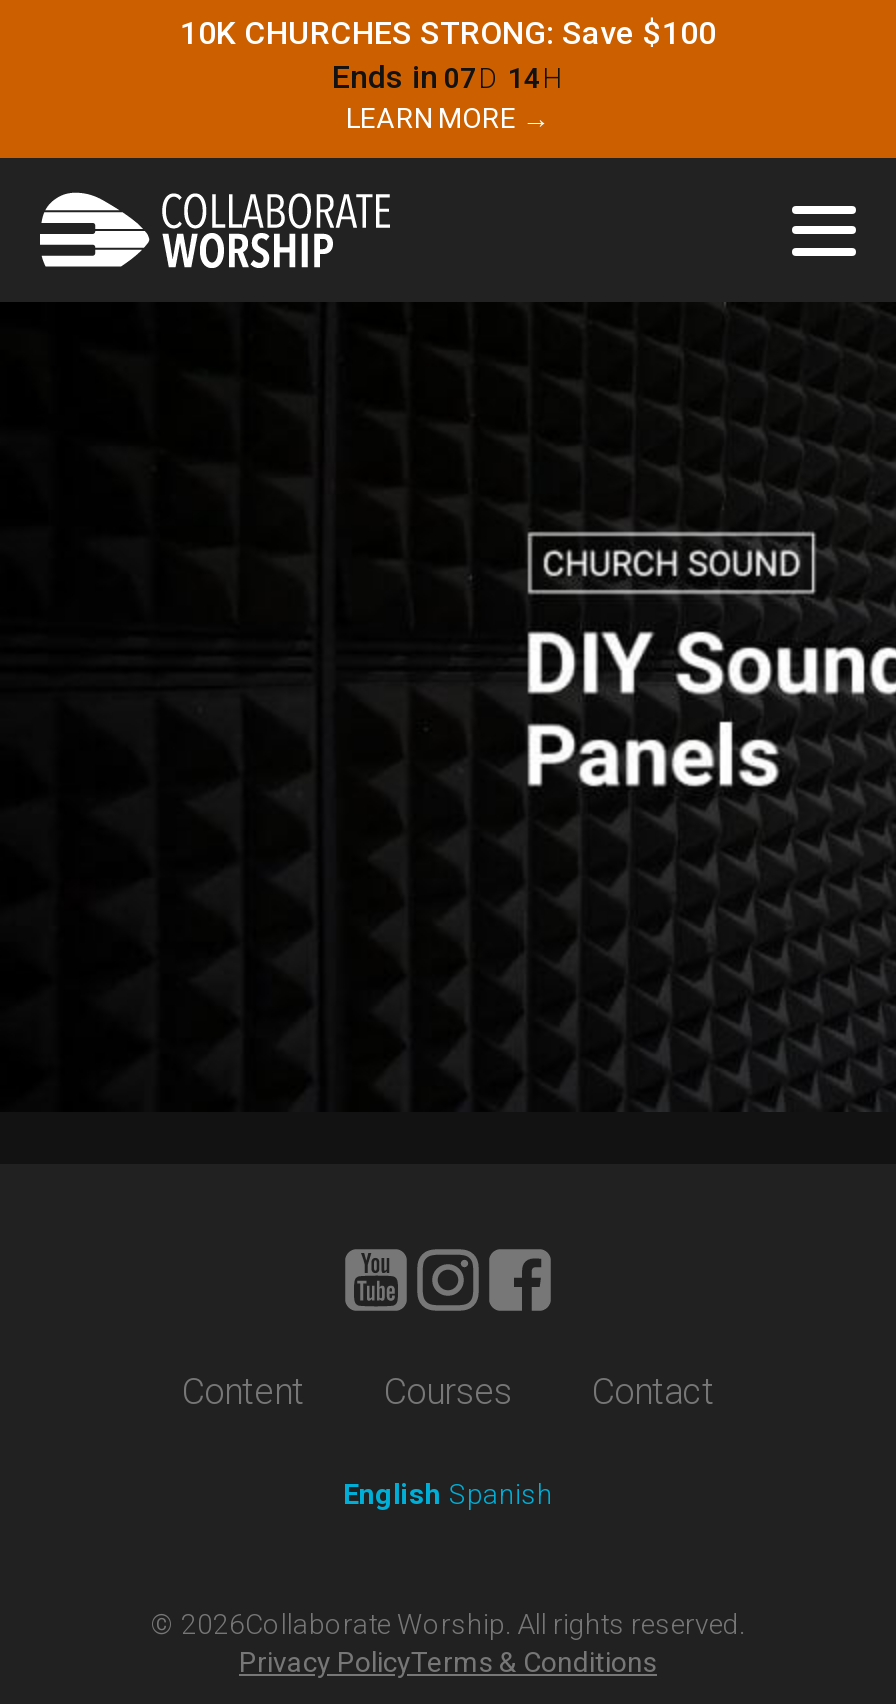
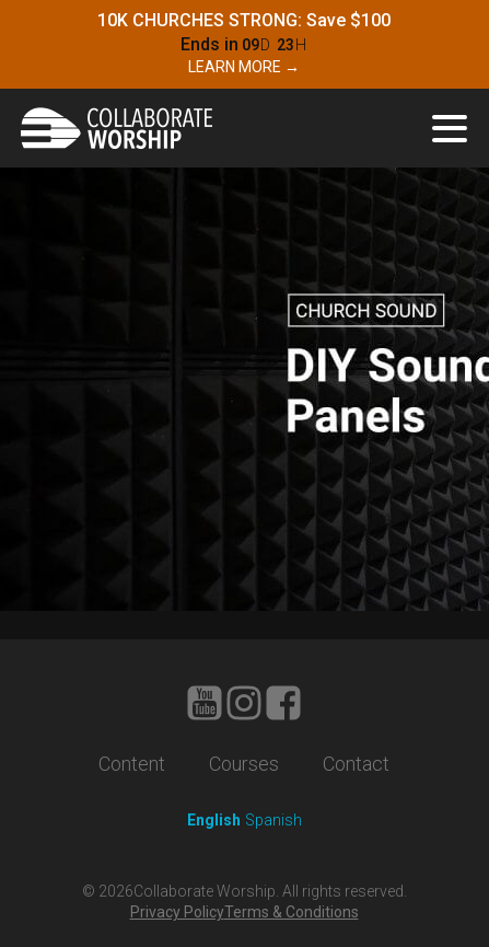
[332,58,562,96] Ends in 07D 14H -> [181,34,306,55] Ends in 09D 23H

